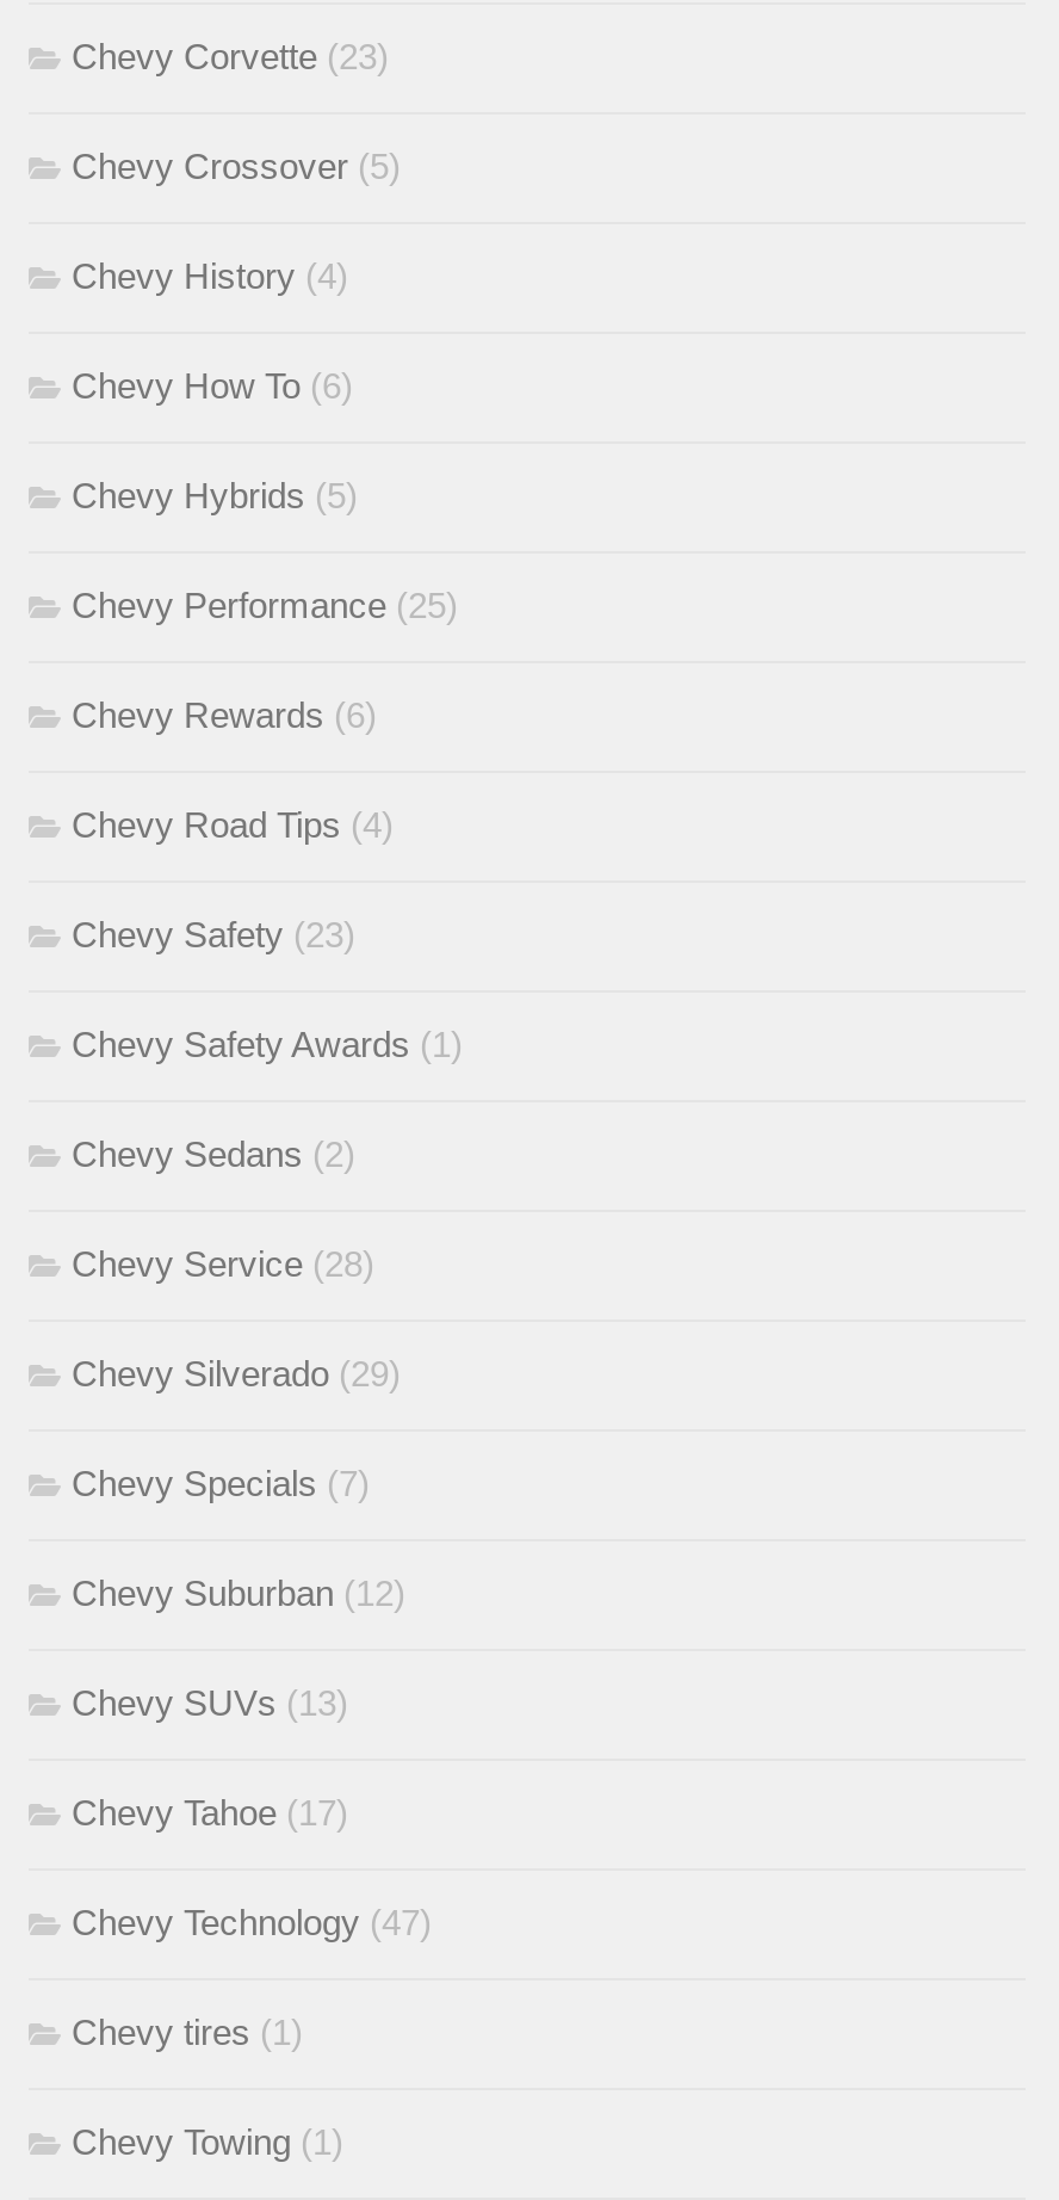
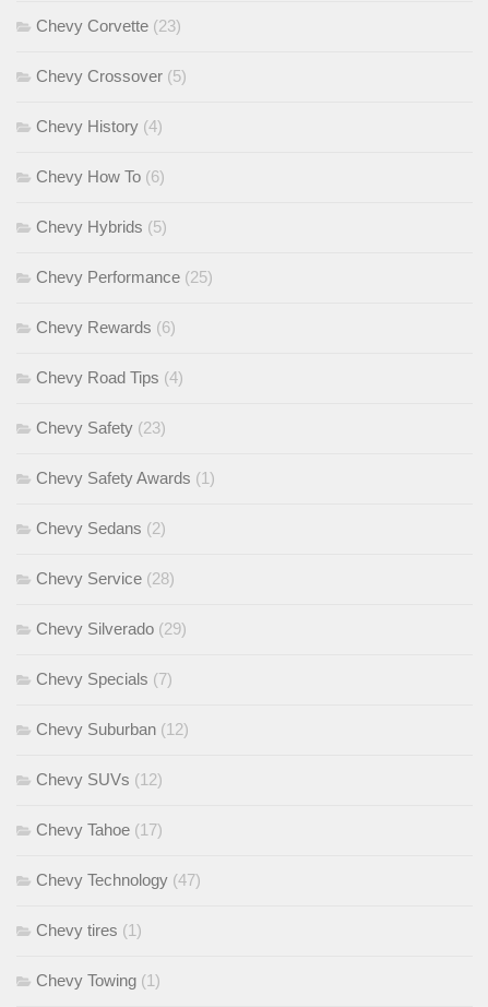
[72,1683,348,1724] Chevy SUVs (13) -> [36,771,163,789] Chevy SUVs (12)

